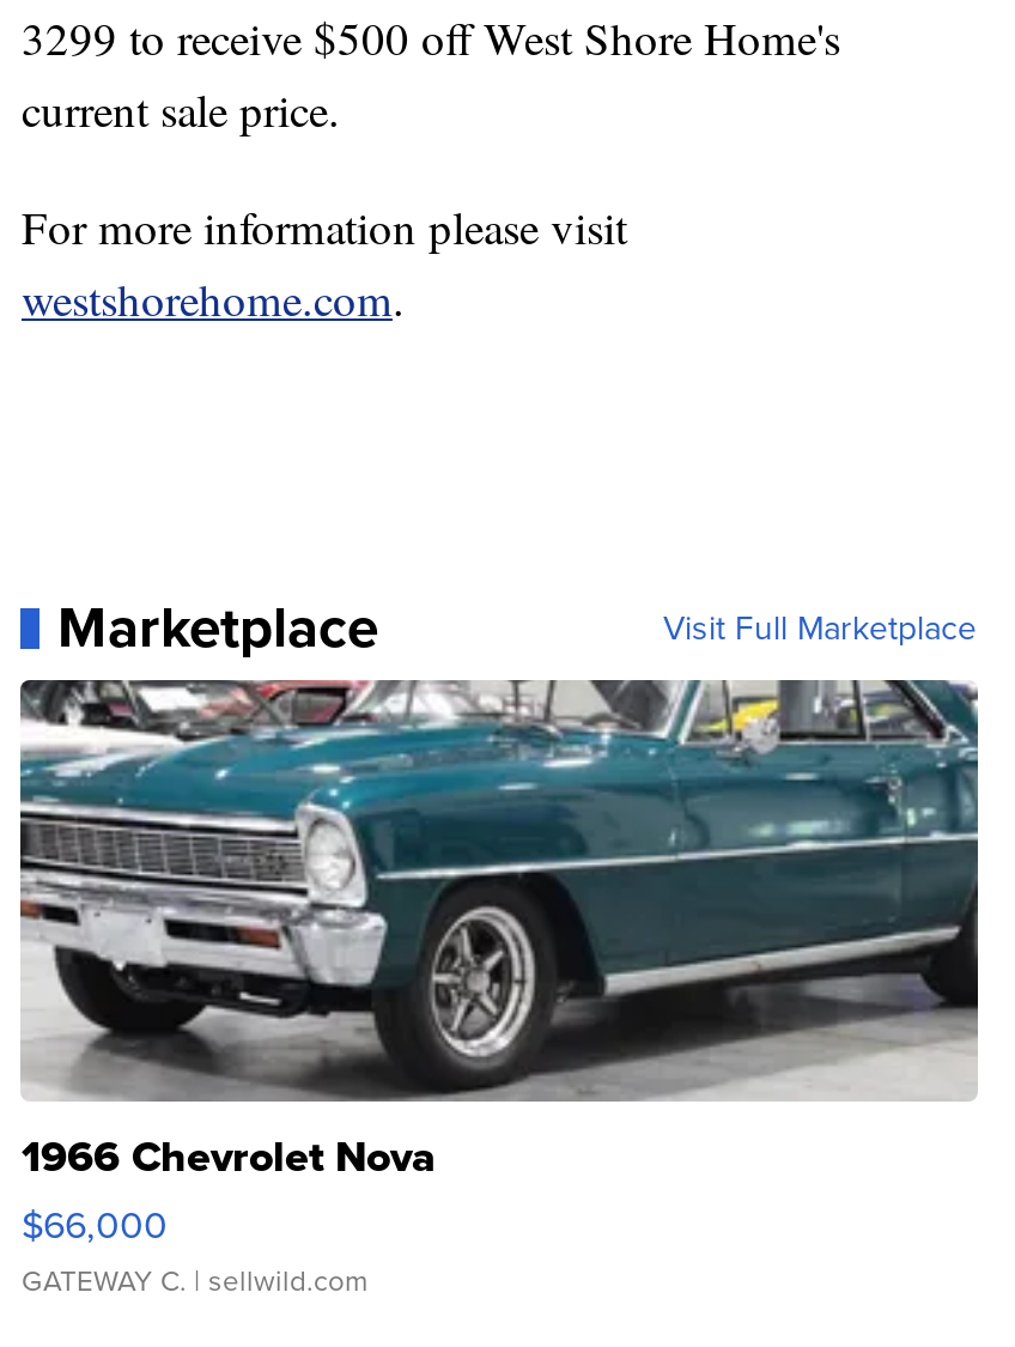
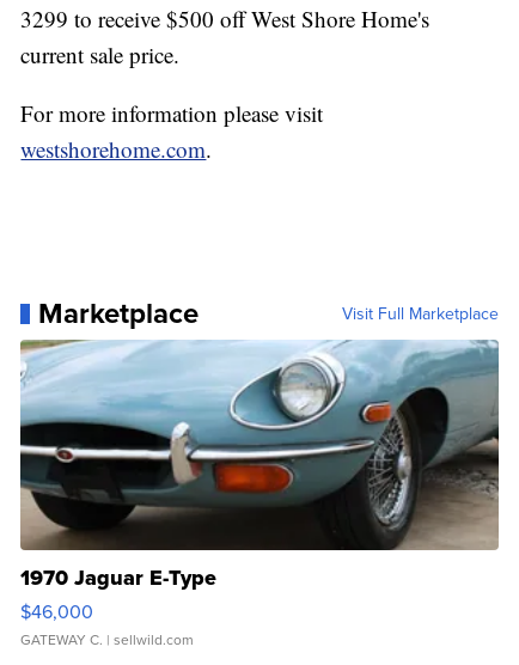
[20,678,978,1250] [image] | 1966 Chevrolet Nova | $66,000 -> [19,340,499,624] [image] | 1970 Jaguar E-Type | $46,000

